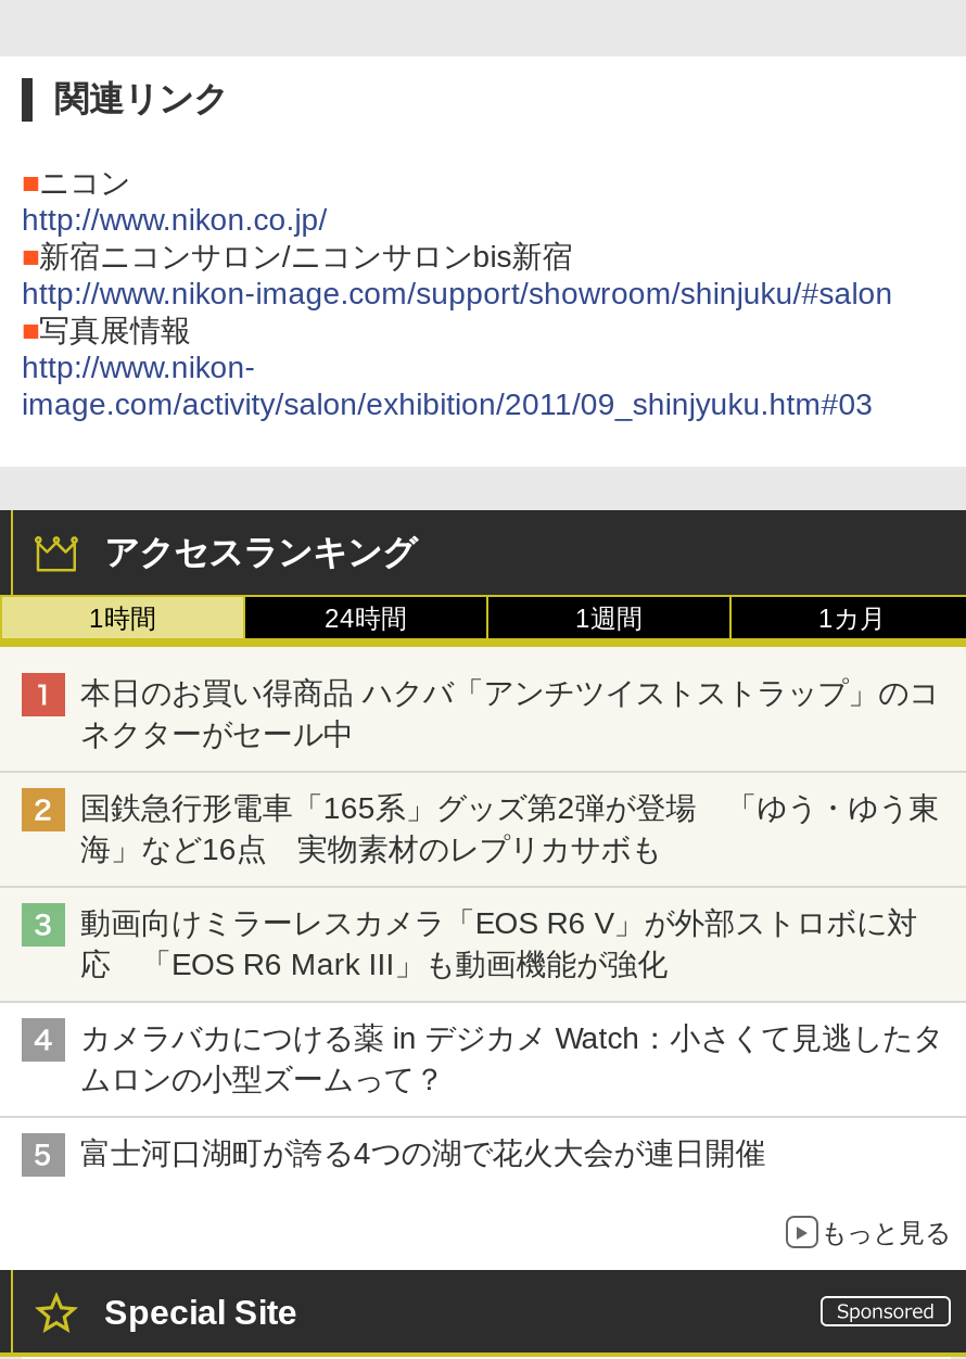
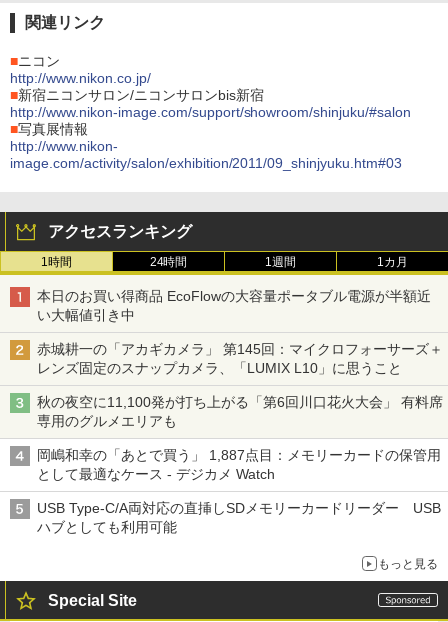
[80,676,939,752] 本日のお買い得商品 ハクバ「アンチツイストストラップ」のコ | ネクターがセール中 -> [37,288,430,323] 本日のお買い得商品 EcoFlowの大容量ポータブル電源が半額近 | い大幅値引き中
[80,791,939,867] 国鉄急行形電車「165系」グッズ第2弾が登場 「ゆう・ゆう東 | 海」など16点 実物素材のレプリカサボも -> [37,341,443,376] 赤城耕一の「アカギカメラ」 第145回：マイクロフォーサーズ＋ | レンズ固定のスナップカメラ、「LUMIX L10」に思うこと
[80,906,917,982] 動画向けミラーレスカメラ「EOS R6 V」が外部ストロボに対 | 応 「EOS R6 Mark III」も動画機能が強化 -> [37,394,442,429] 秋の夜空に11,100発が打ち上がる「第6回川口花火大会」 有料席 | 専用のグルメエリアも
[80,1021,943,1097] カメラバカにつける薬 in デジカメ Watch：小さくて見逃したタ | ムロンの小型ズームって？ -> [37,447,440,482] 岡嶋和幸の「あとで買う」 1,887点目：メモリーカードの保管用 | として最適なケース - デジカメ Watch
[80,1136,766,1171] 富士河口湖町が誇る4つの湖で花火大会が連日開催 -> [37,500,440,535] USB Type-C/A両対応の直挿しSDメモリーカードリーダー USB | ハブとしても利用可能

